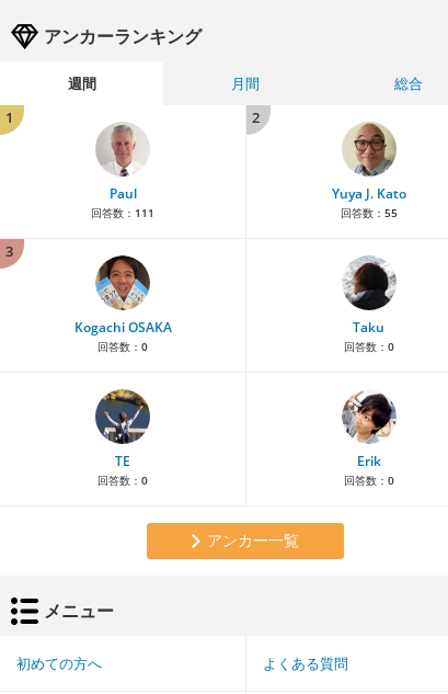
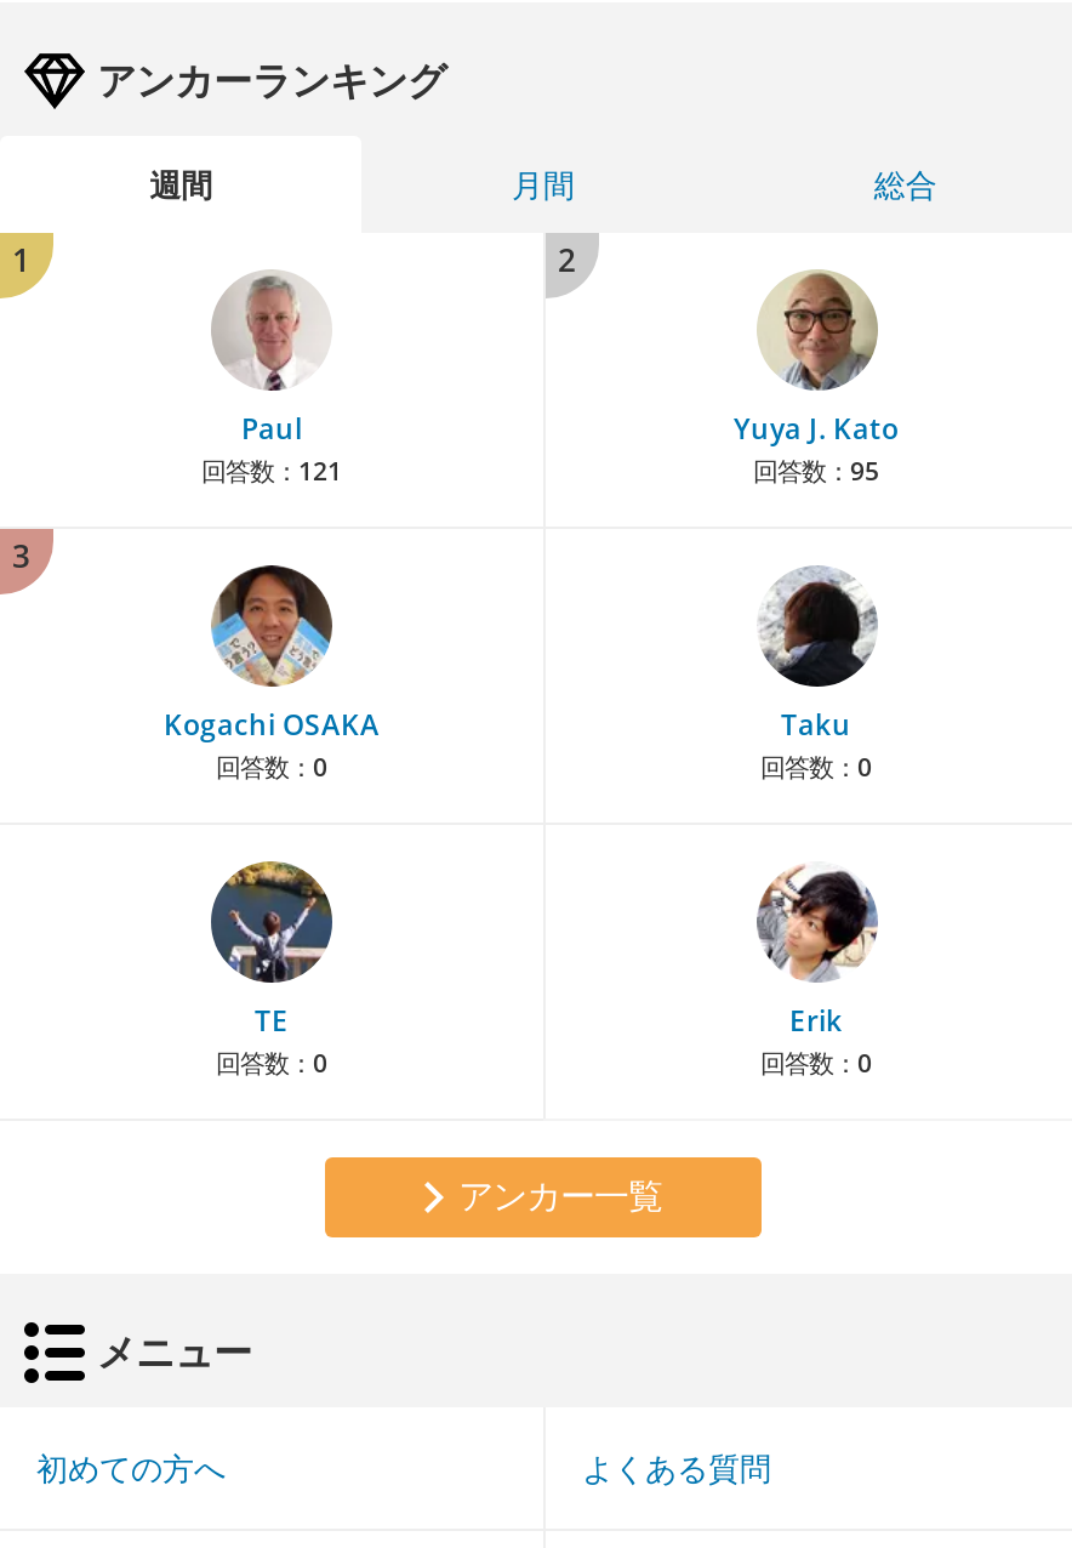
[91,205,154,221] 回答数：111 -> [201,455,342,489] 回答数：121
[340,205,397,221] 回答数：55 -> [753,455,879,489] 回答数：95

